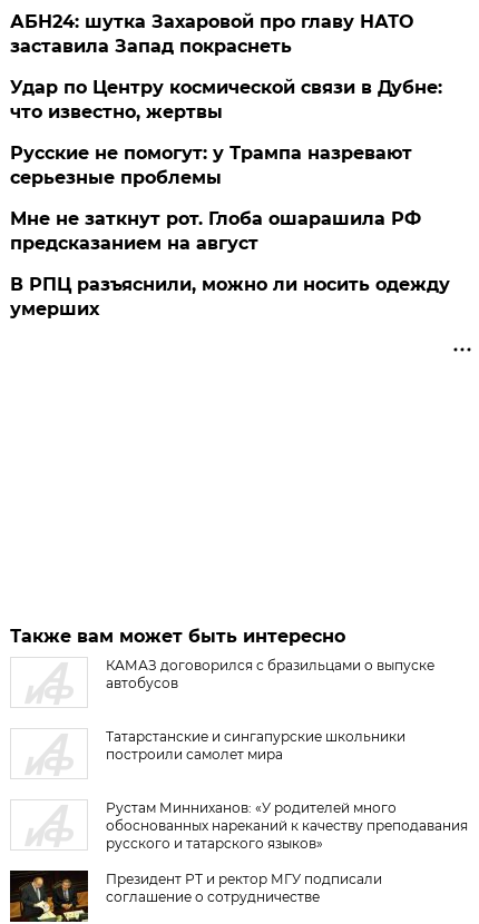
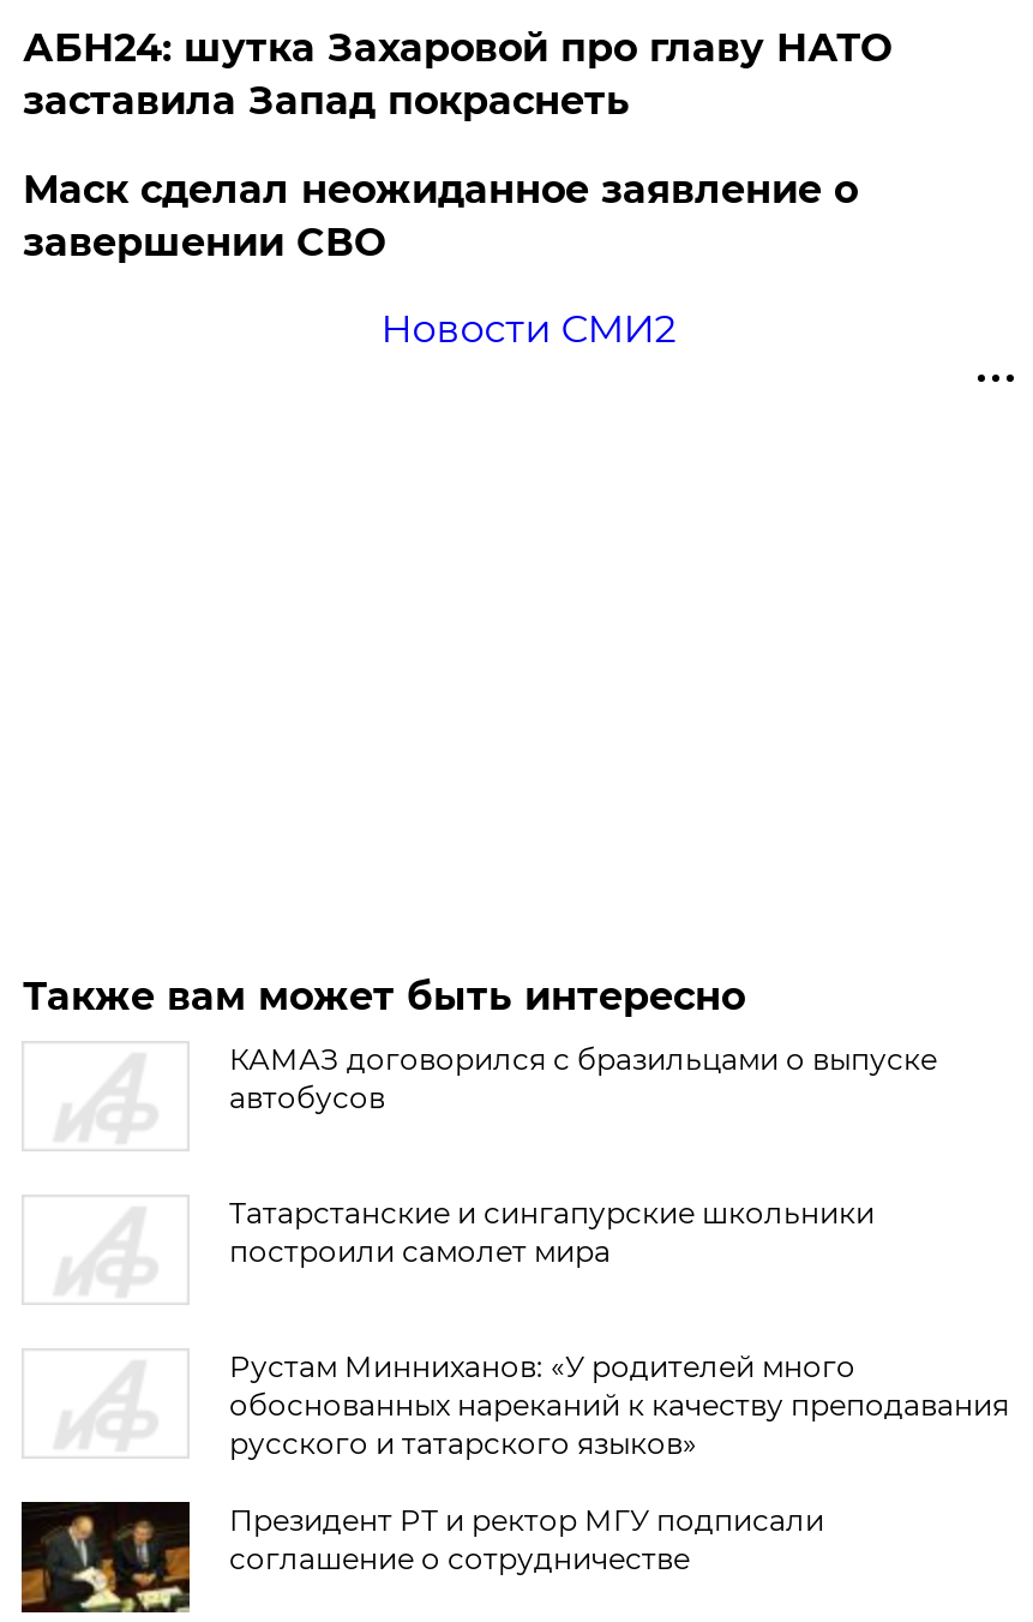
[10,77,450,320] Удар по Центру космической связи в Дубне: | что известно, жертвы | Русские не помогут: у Трампа назревают | серьезные проблемы | Мне не заткнут рот. Глоба ошарашила РФ | предсказанием на август | В РПЦ разъяснили, можно ли носить одежду | умерших -> [23,167,858,352] Маск сделал неожиданное заявление о | завершении СВО | Новости СМИ2

